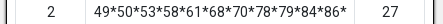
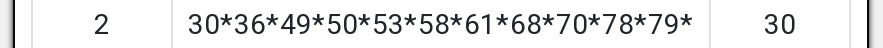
[93,4,346,20] 49*50*53*58*61*68*70*78*79*84*86* -> [188,8,694,40] 30*36*49*50*53*58*61*68*70*78*79*
[381,4,397,20] 27 -> [764,8,796,40] 30

